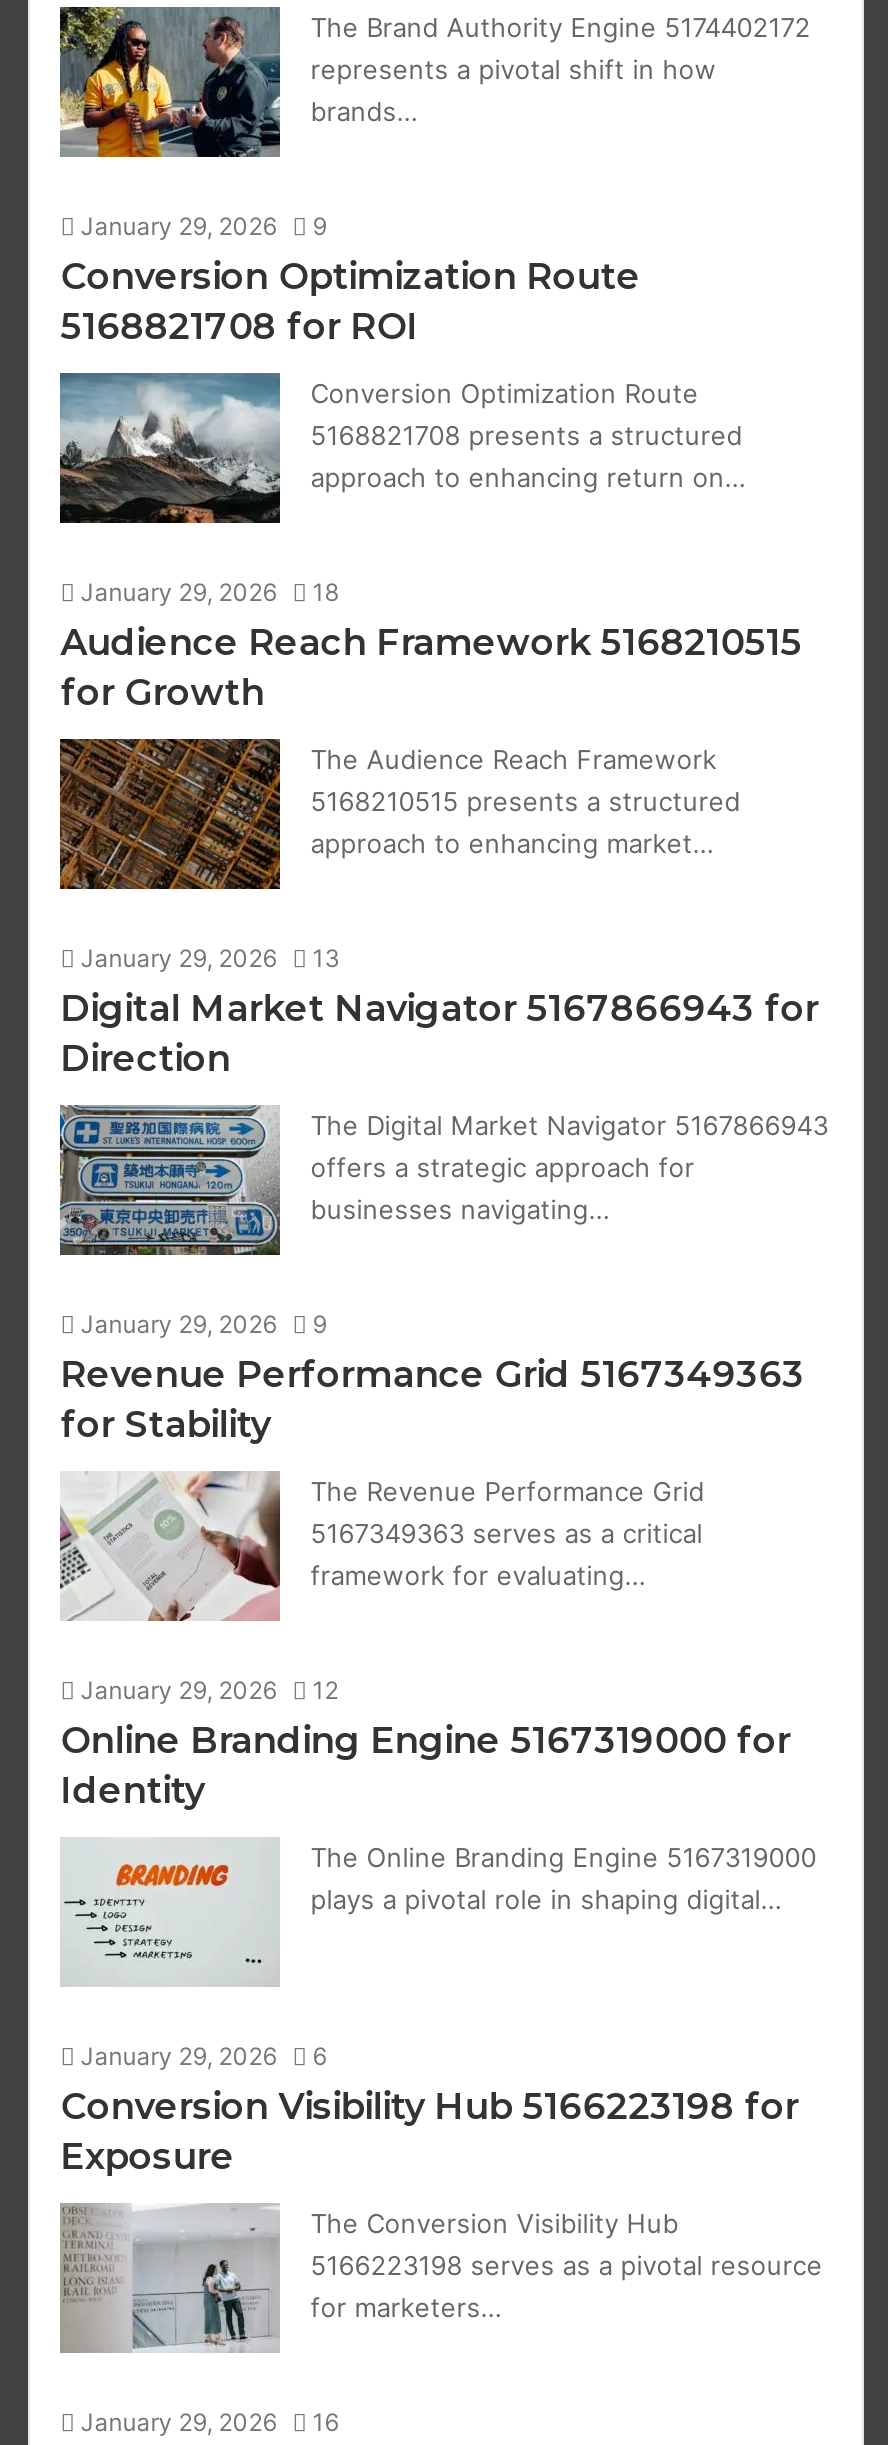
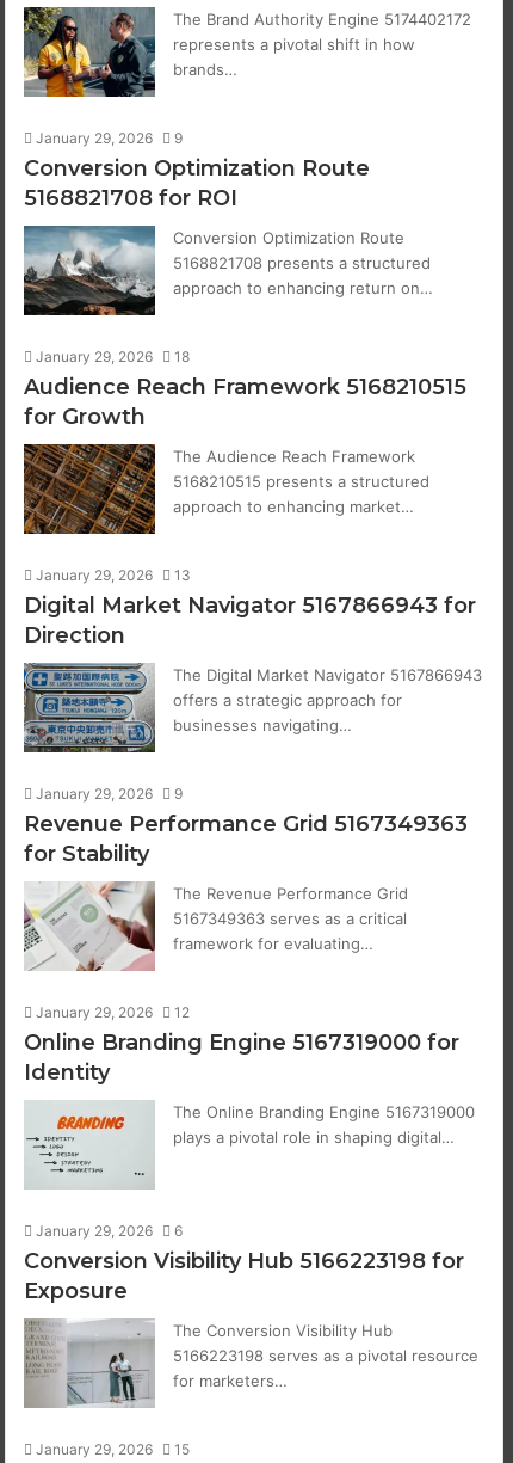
[81,2407,339,2437] January 29, 2026 16 -> [36,1440,190,1458] January 29, 2026 15

